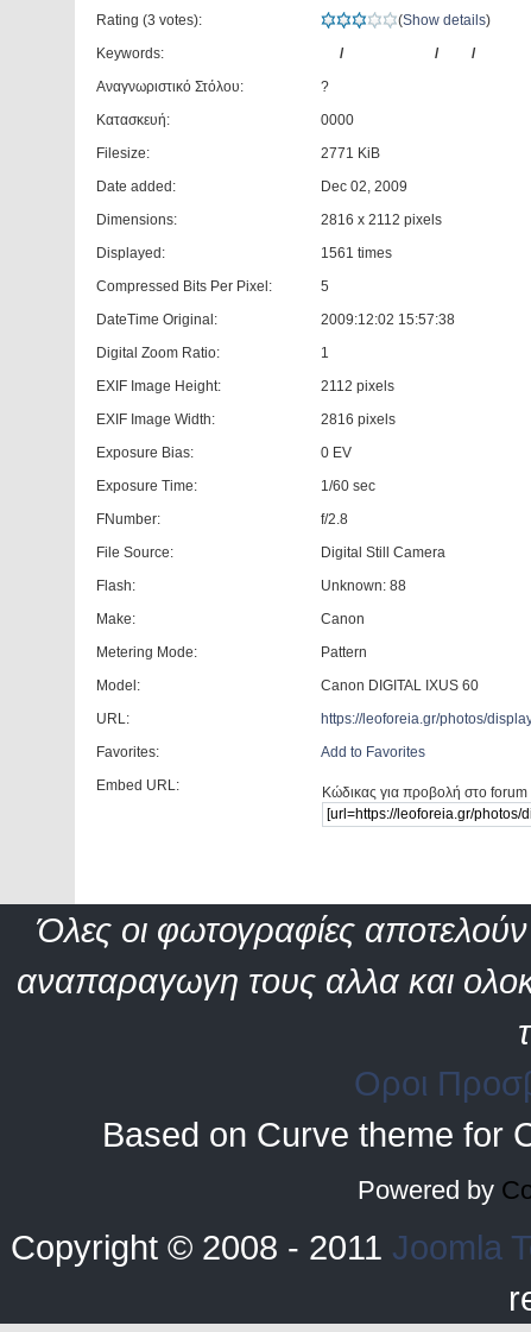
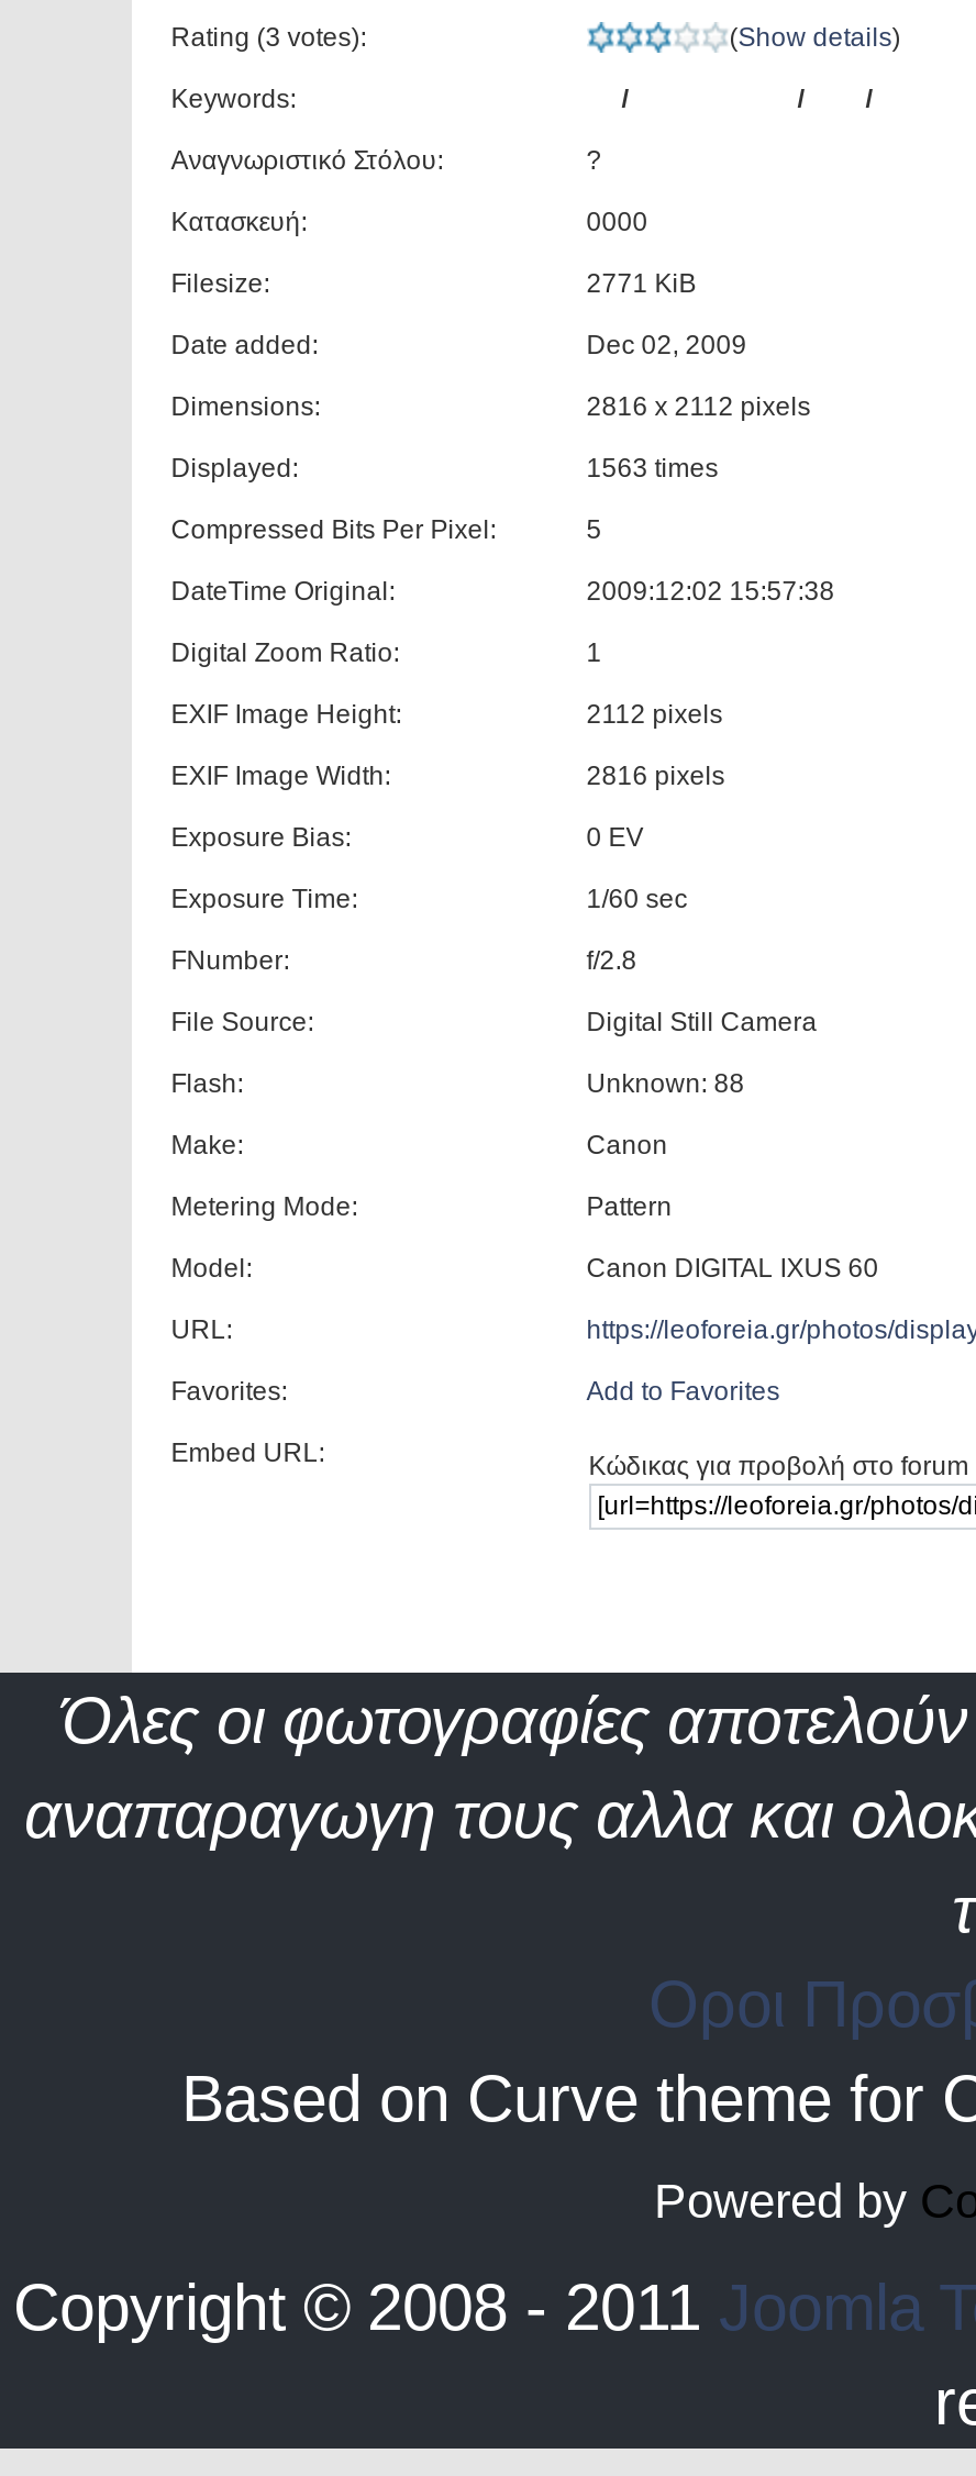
[320,245,392,261] 1561 times -> [586,453,718,484] 1563 times

